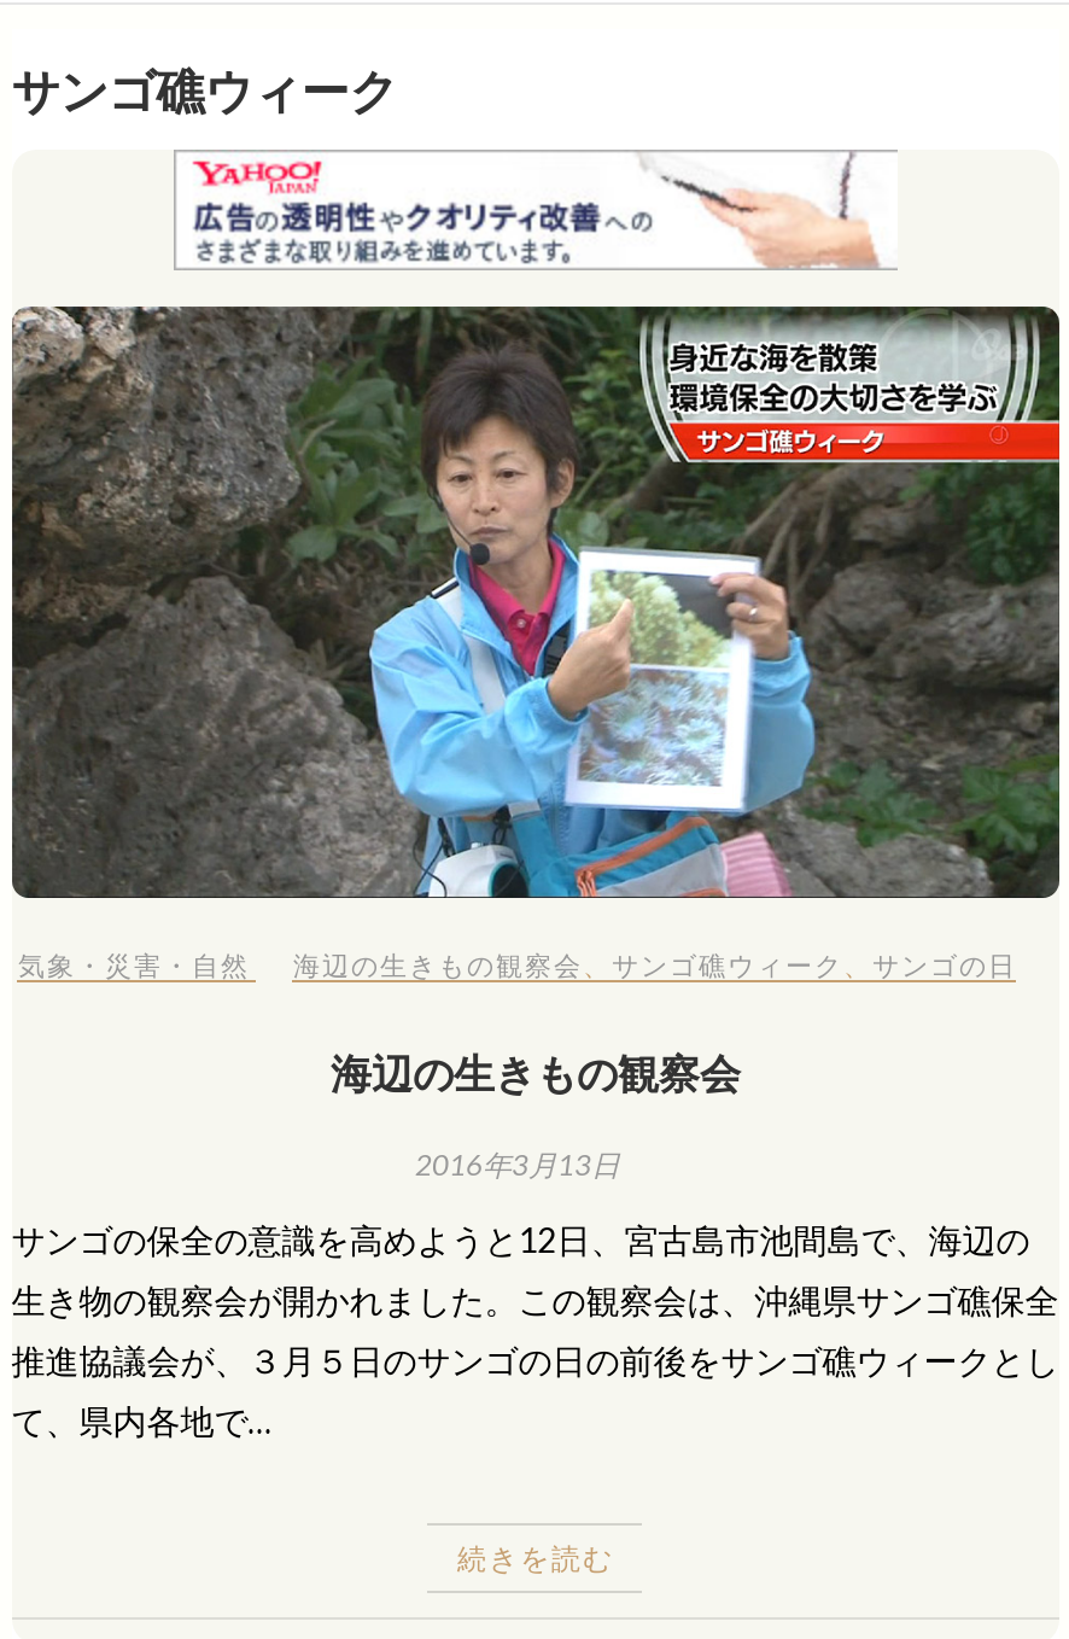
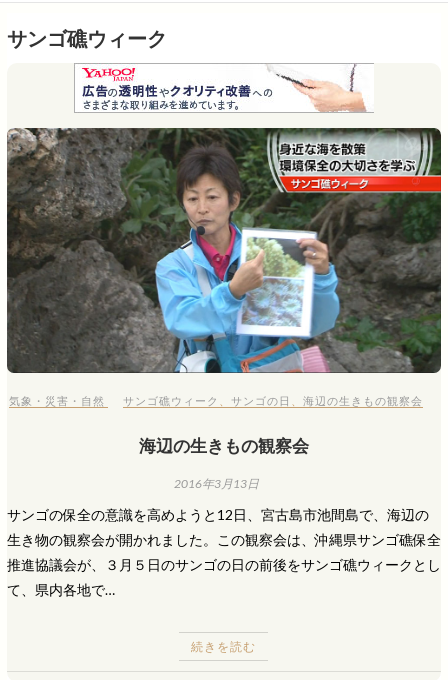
[293,947,1017,979] 海辺の生きもの観察会、サンゴ礁ウィーク、サンゴの日 -> [123,393,423,406] サンゴ礁ウィーク、サンゴの日、海辺の生きもの観察会

